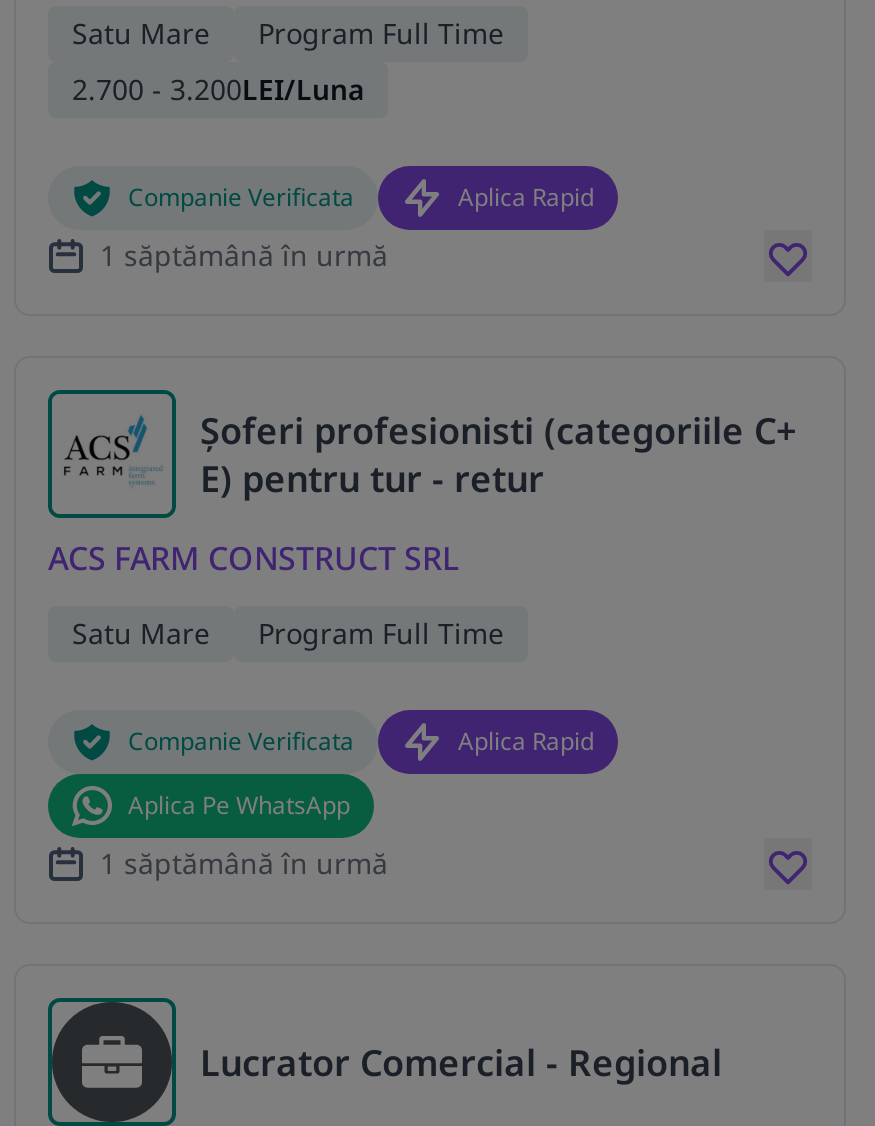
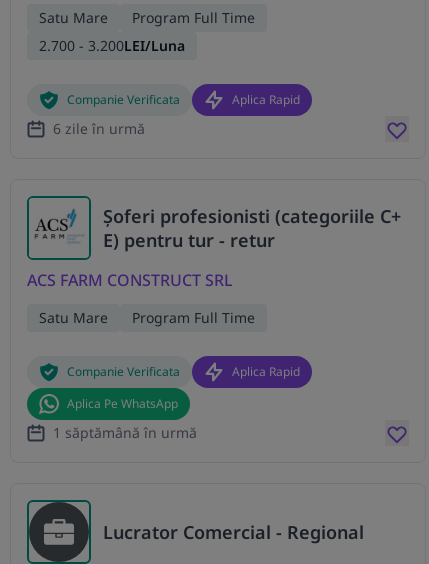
[100,236,388,274] 1 săptămână în urmă -> [53,119,145,138] 6 zile în urmă

